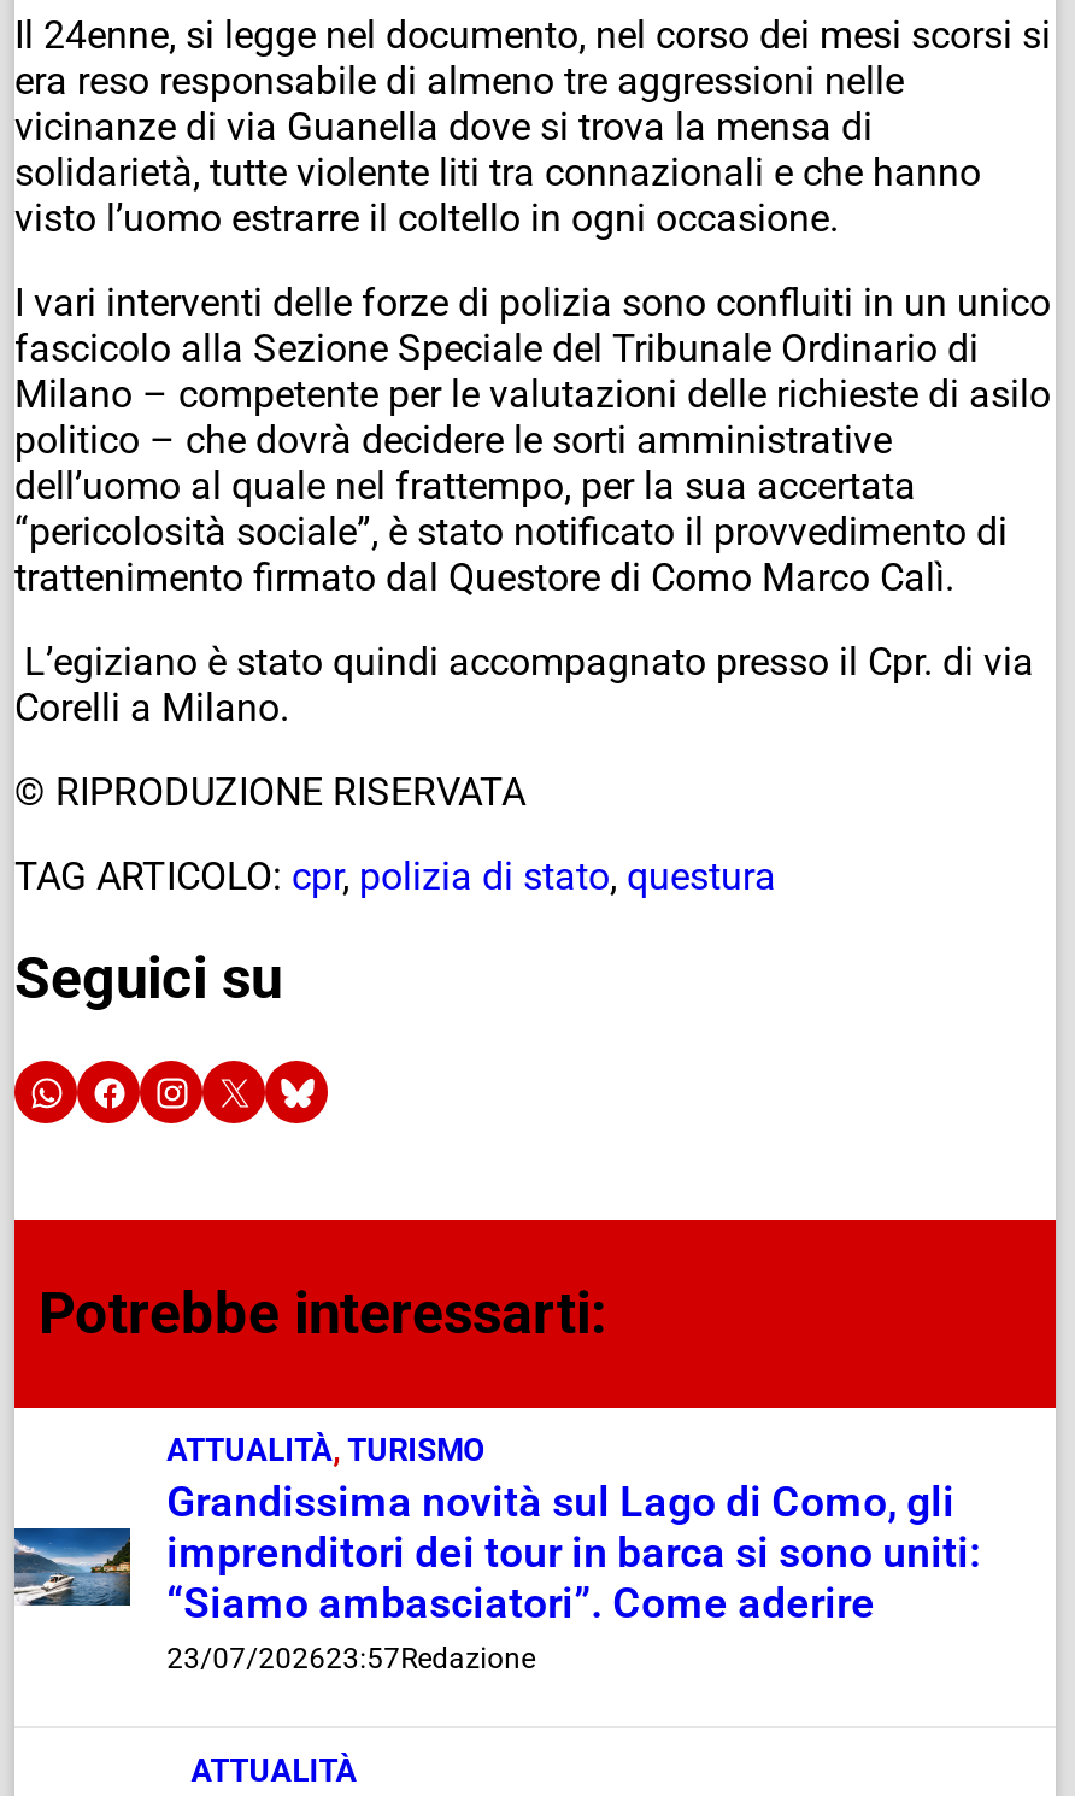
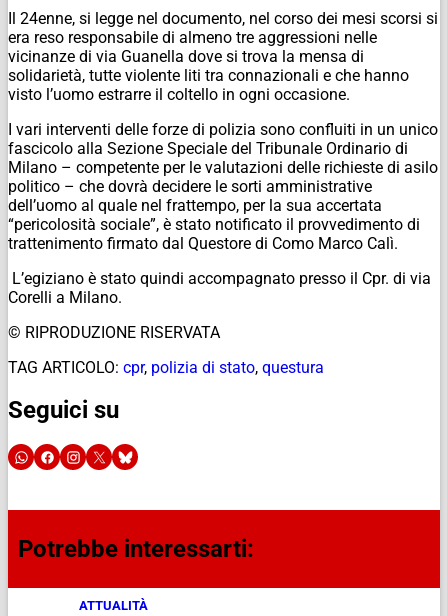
[12,1432,981,1676] [image] | ATTUALITÀ, TURISMO | Grandissima novità sul Lago di Como, gli | imprenditori dei tour in barca si sono uniti: | “Siamo ambasciatori”. Come aderire | 23/07/202623:57Redazione -> none

